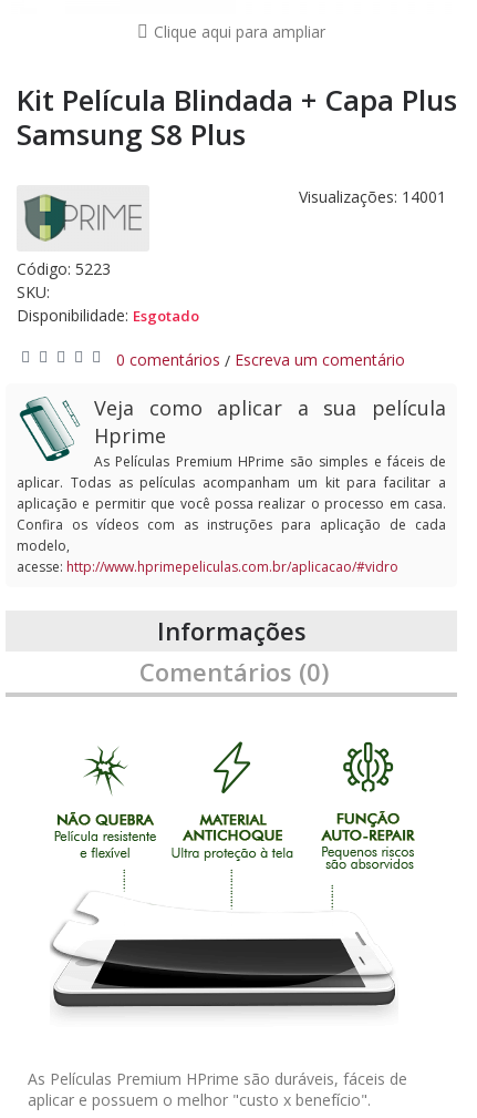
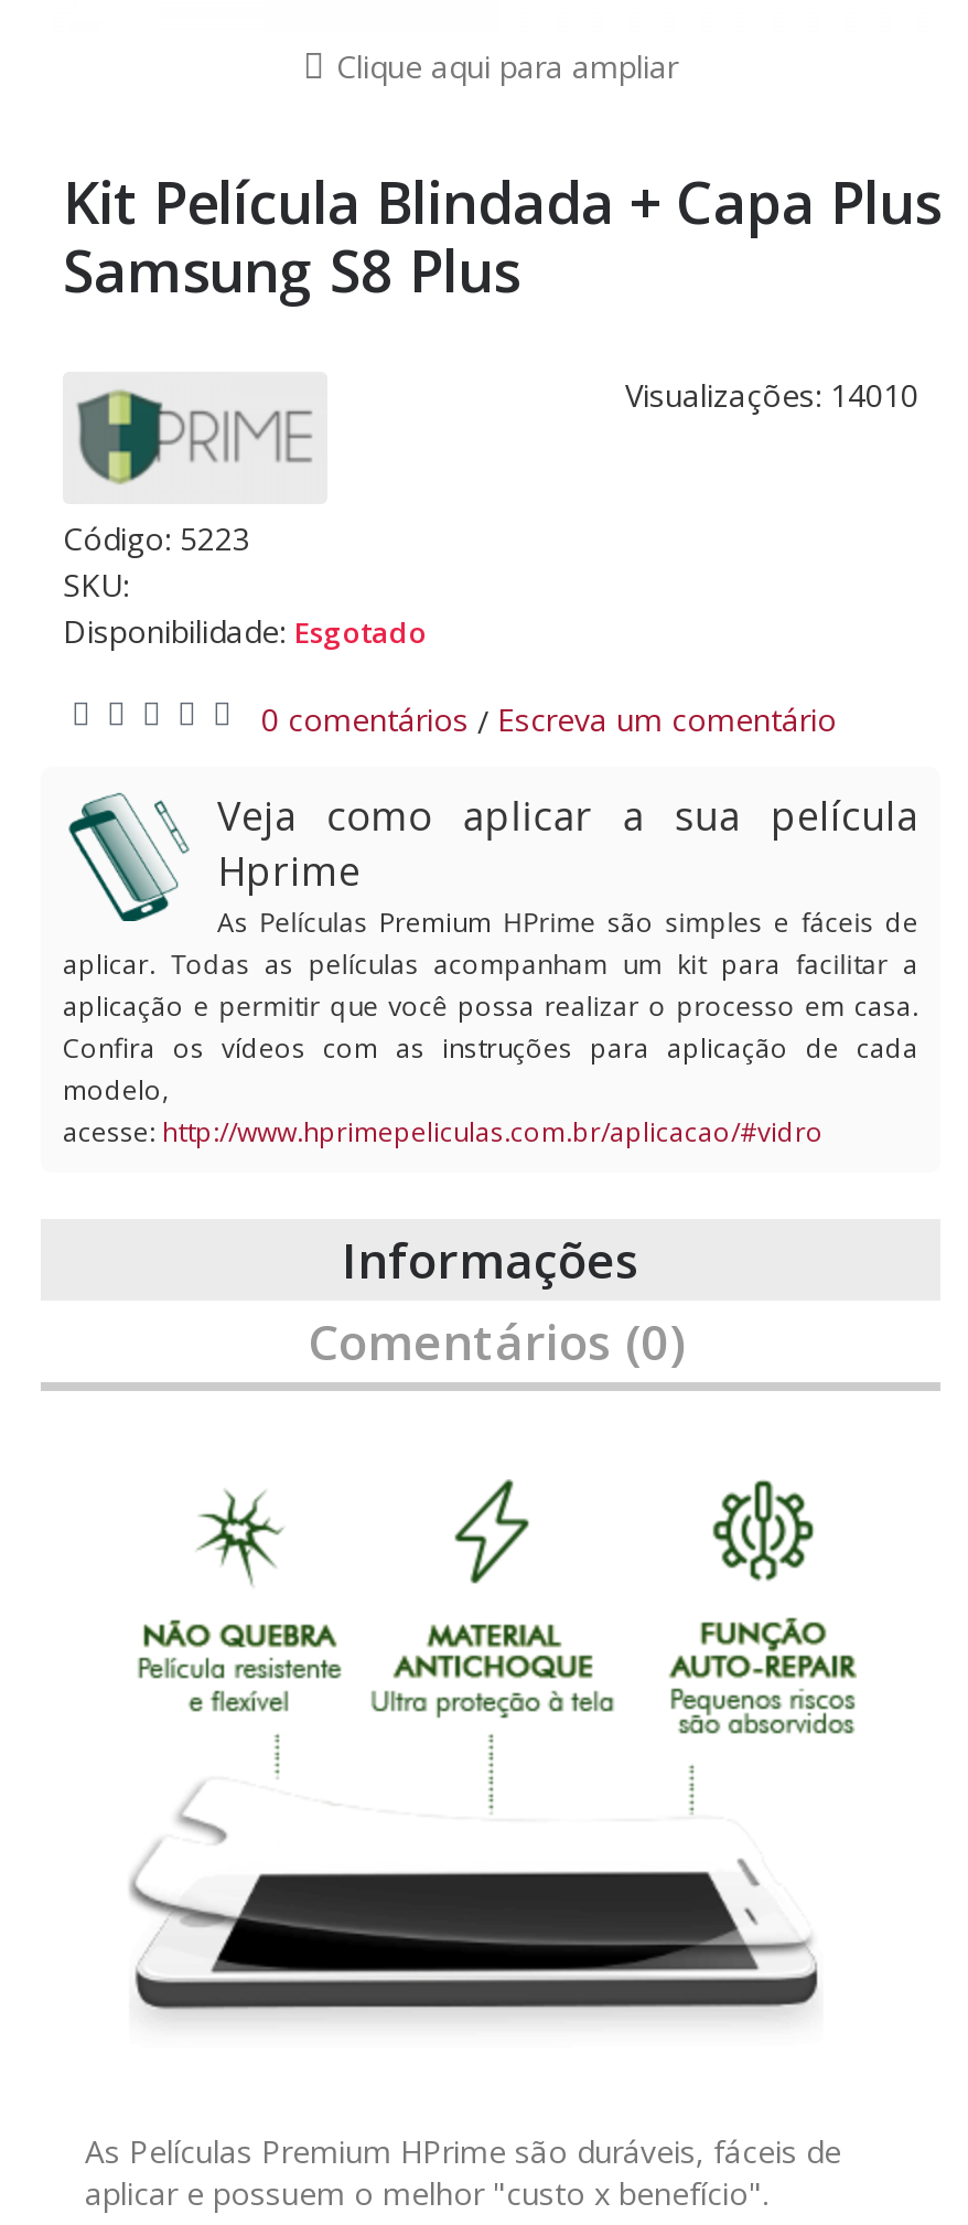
[299,186,446,207] Visualizações: 14001 -> [625,374,918,416] Visualizações: 14010

